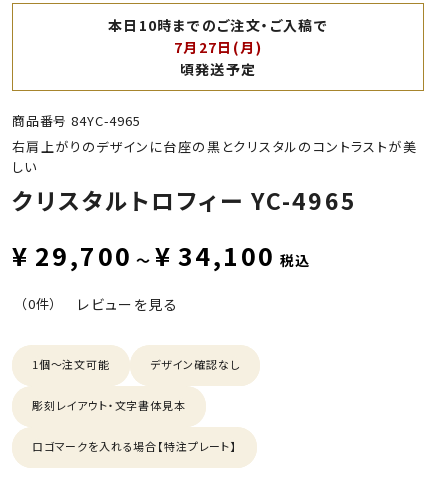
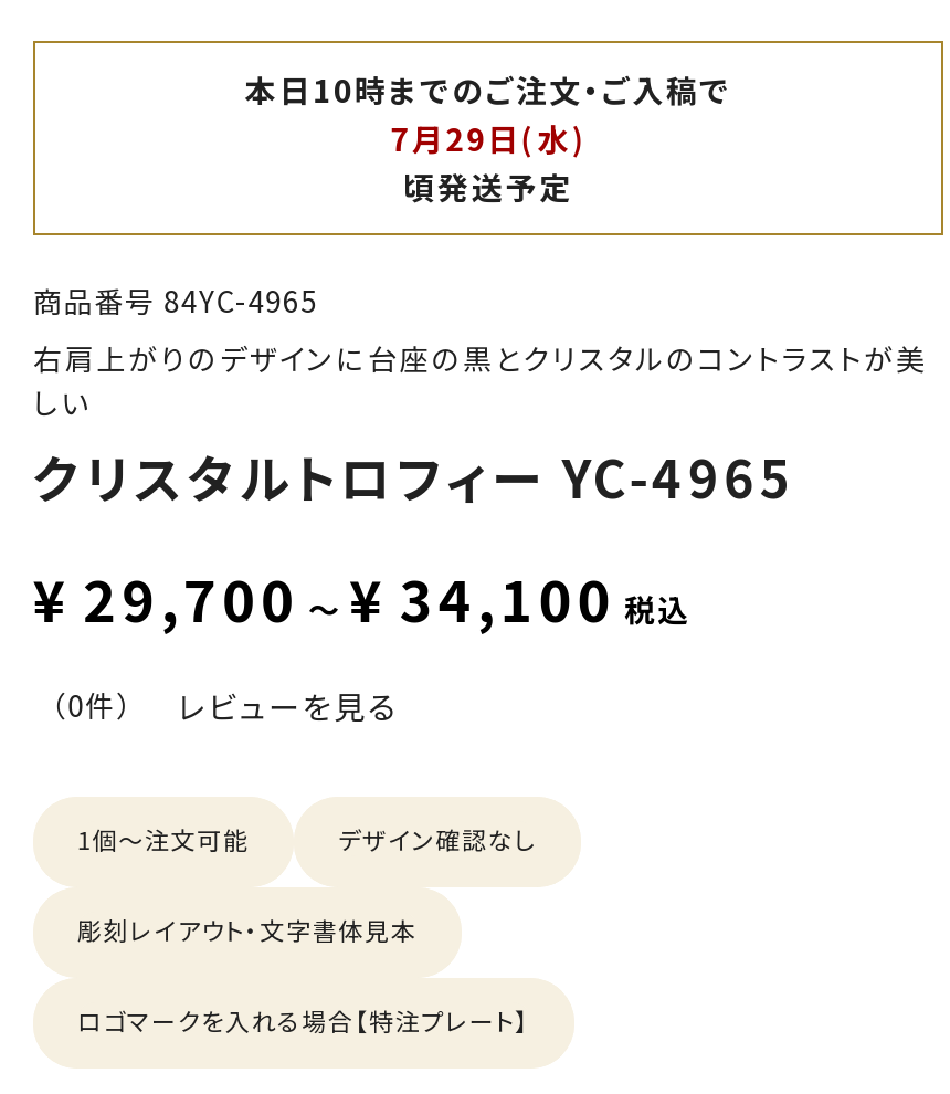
[174,37,262,57] 7月27日(月) -> [391,117,586,161] 7月29日(水)

